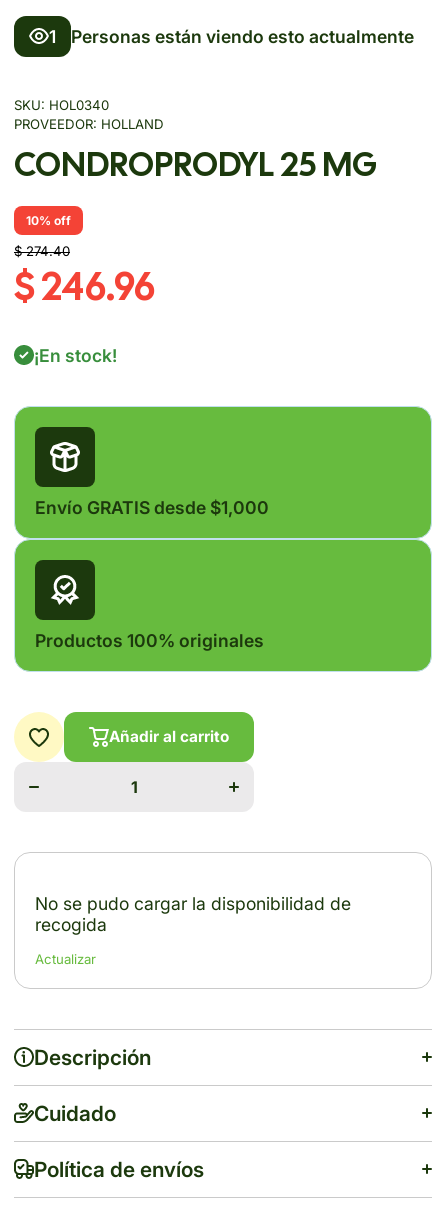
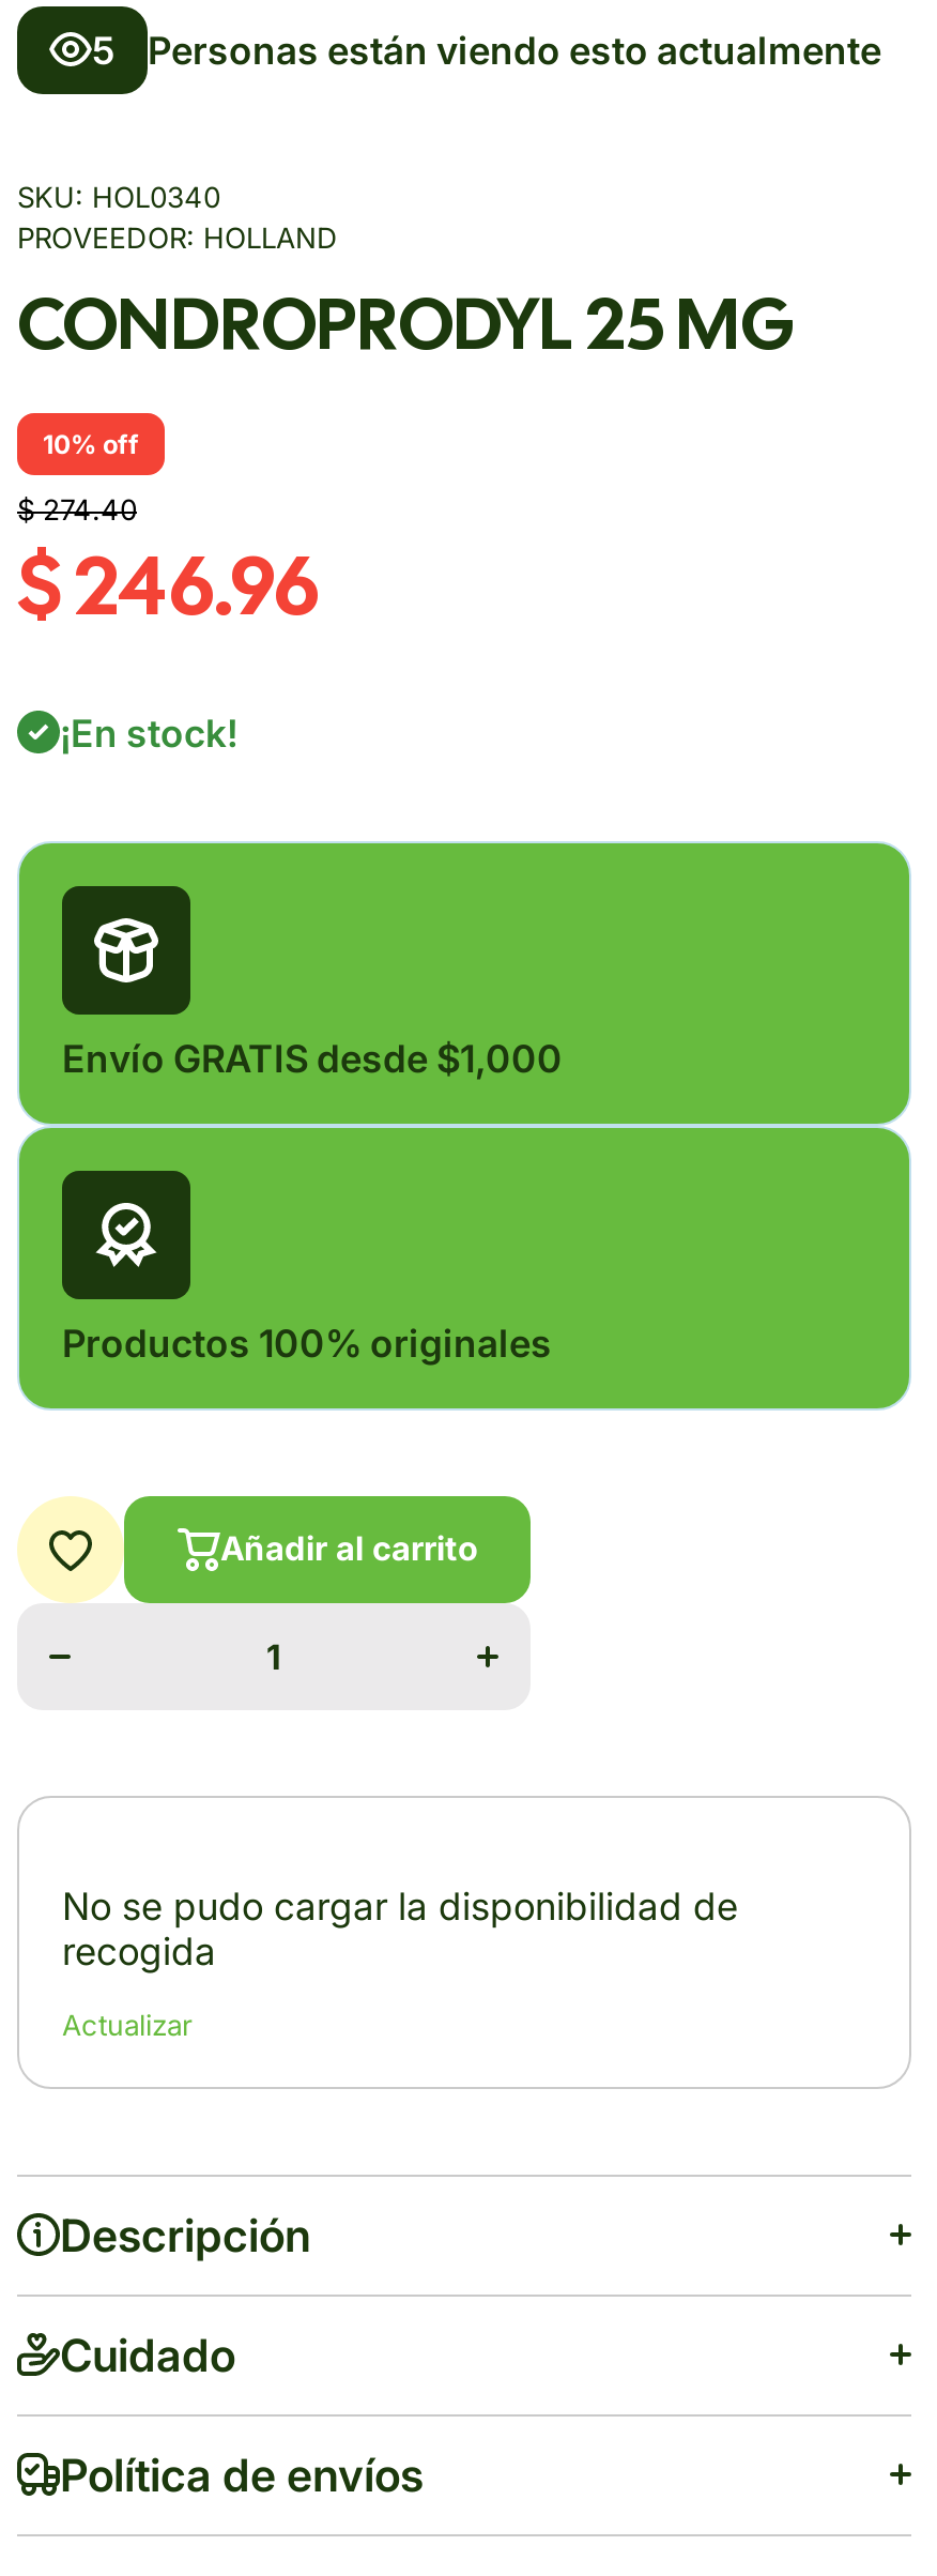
[49,26,414,47] 1 Personas están viendo esto actualmente -> [92,27,881,72] 5 Personas están viendo esto actualmente

